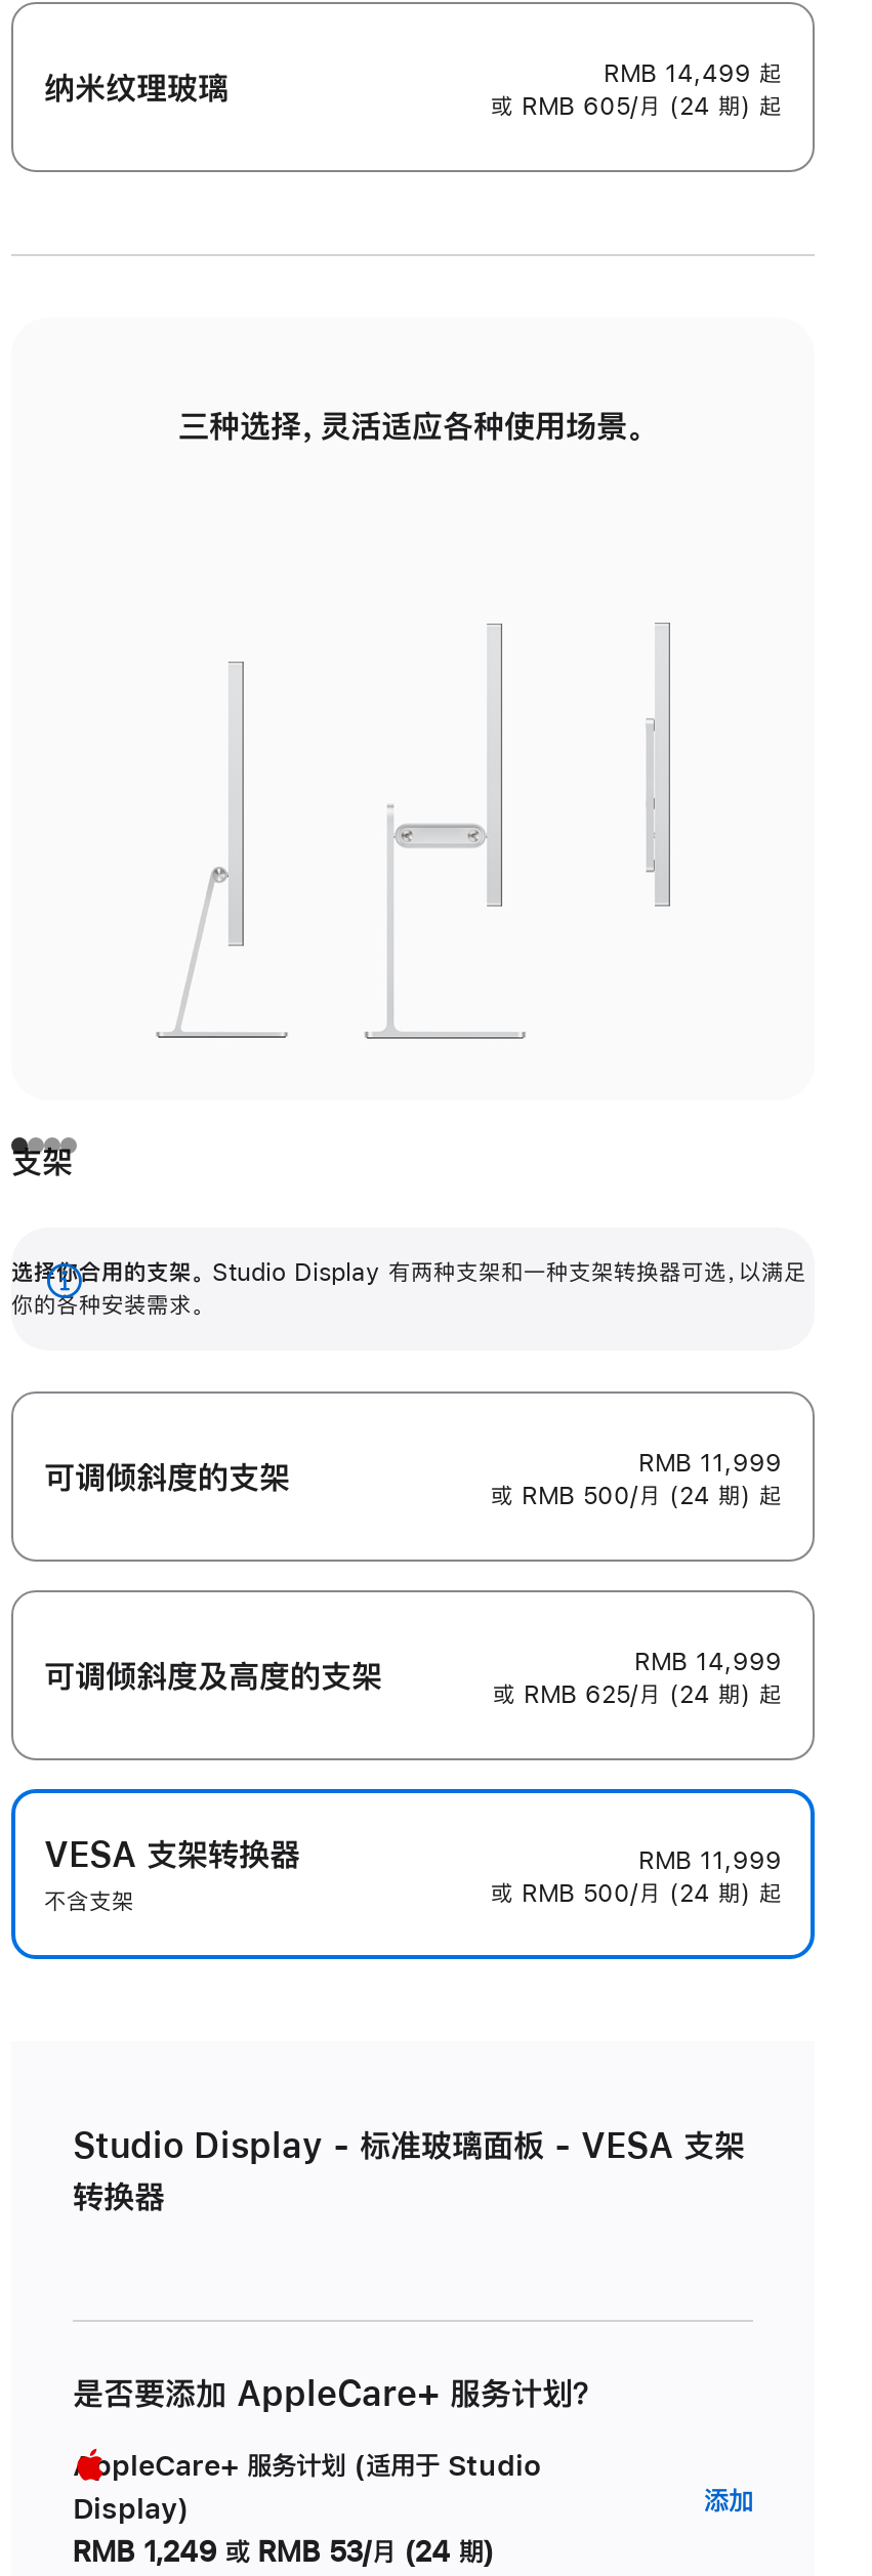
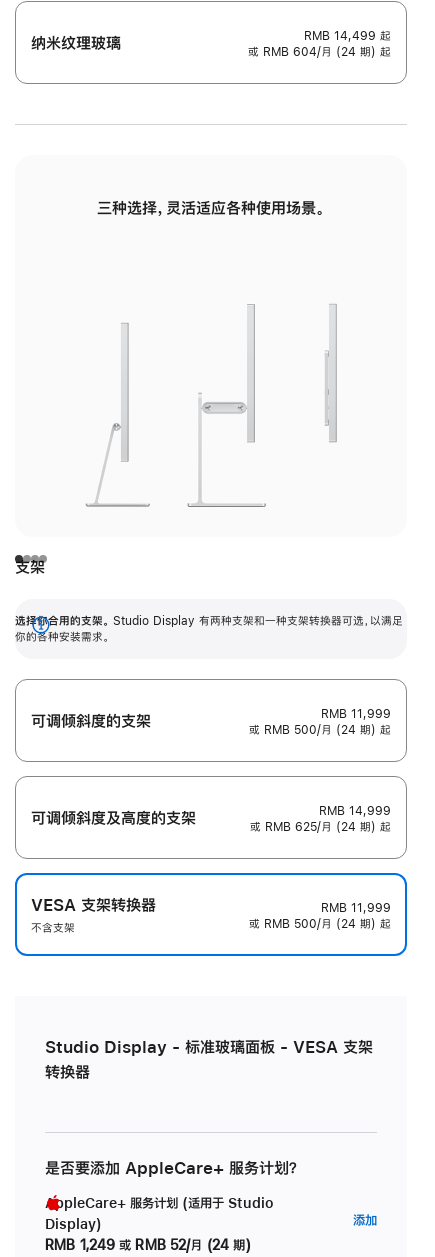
[491,95,782,119] 或 RMB 605/月 (24 期) 起 -> [248,46,391,58] 或 RMB 604/月 (24 期) 起
[73,2538,494,2566] RMB 1,249 或 RMB 53/月 (24 期) -> [45,1238,251,1252] RMB 1,249 或 RMB 52/月 (24 期)

